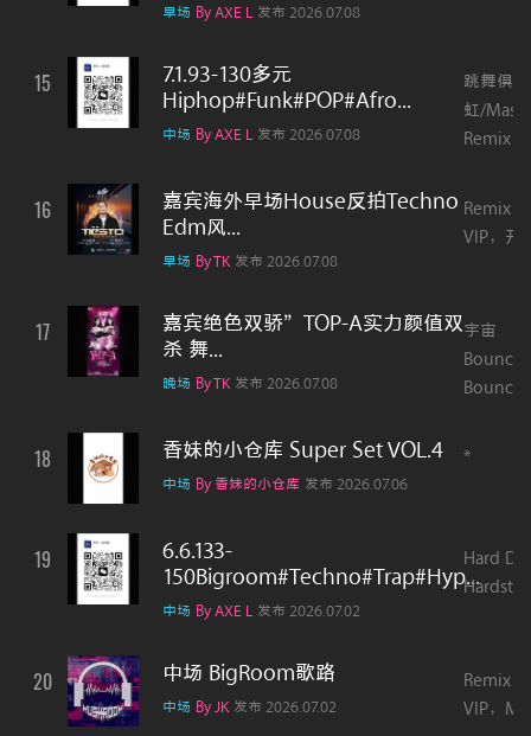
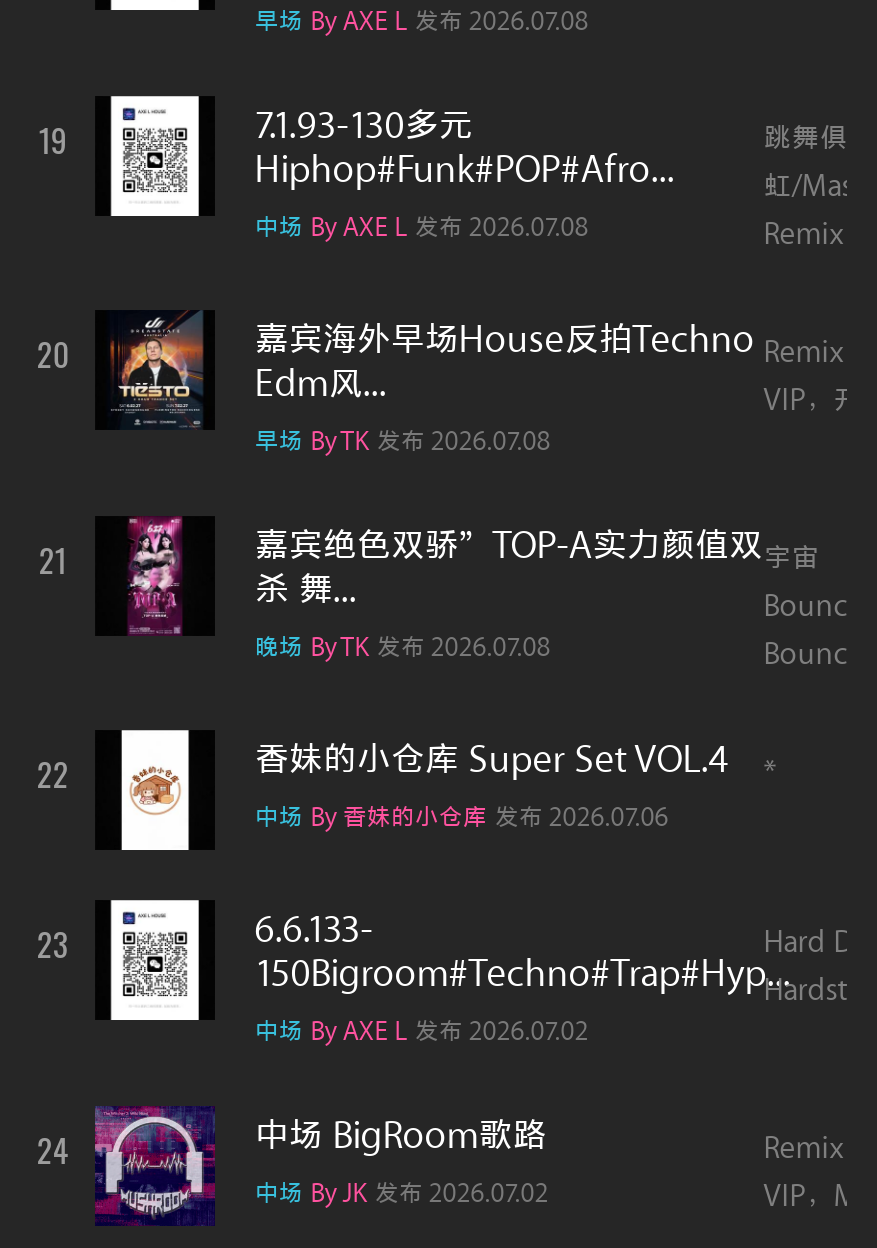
[34,69,51,97] 15 -> [39,116,67,164] 19
[34,196,51,224] 16 -> [37,330,69,378] 20
[35,318,50,346] 17 -> [39,536,67,584] 21
[34,444,51,473] 18 -> [37,750,69,798] 22
[34,545,51,574] 19 -> [37,920,69,968] 23
[33,667,52,696] 20 -> [37,1126,69,1174] 24

